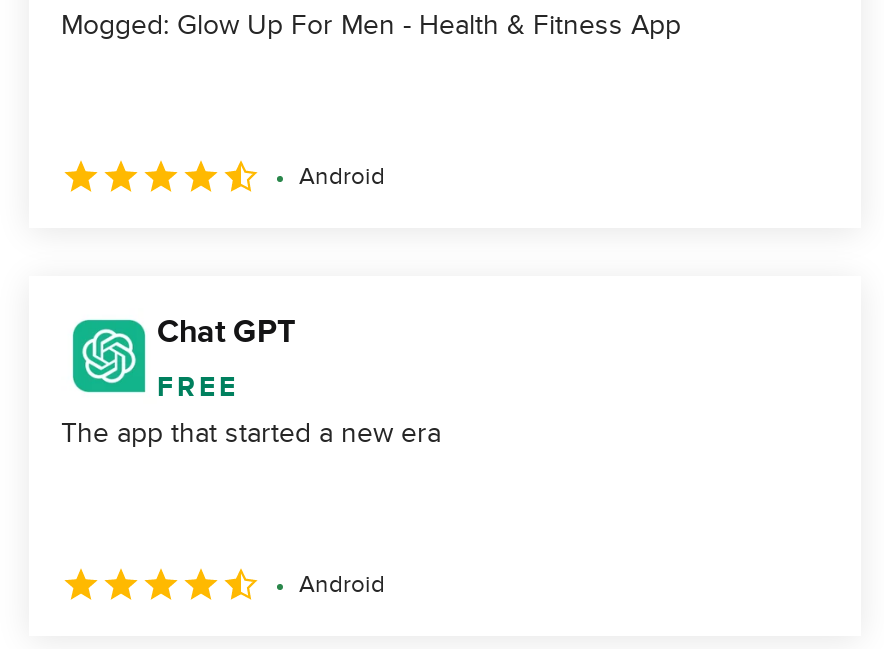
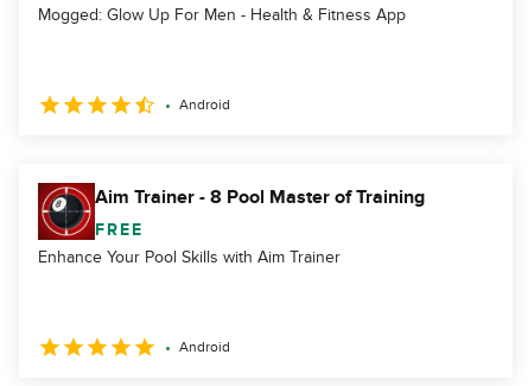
[61,308,295,402] [image] | Chat GPT -> [37,182,425,239] [image] | Aim Trainer - 8 Pool Master of Training
[61,416,441,450] The app that started a new era -> [38,247,341,267] Enhance Your Pool Skills with Aim Trainer

